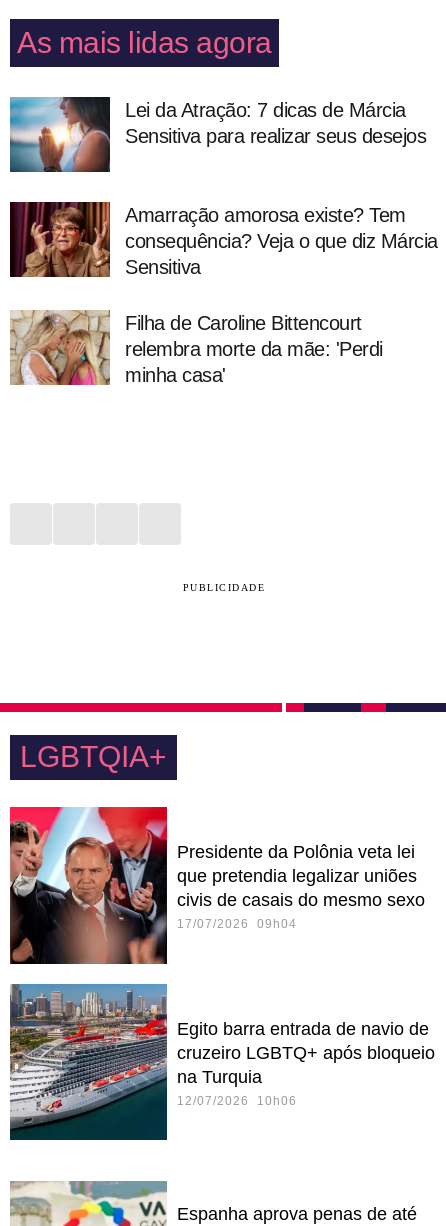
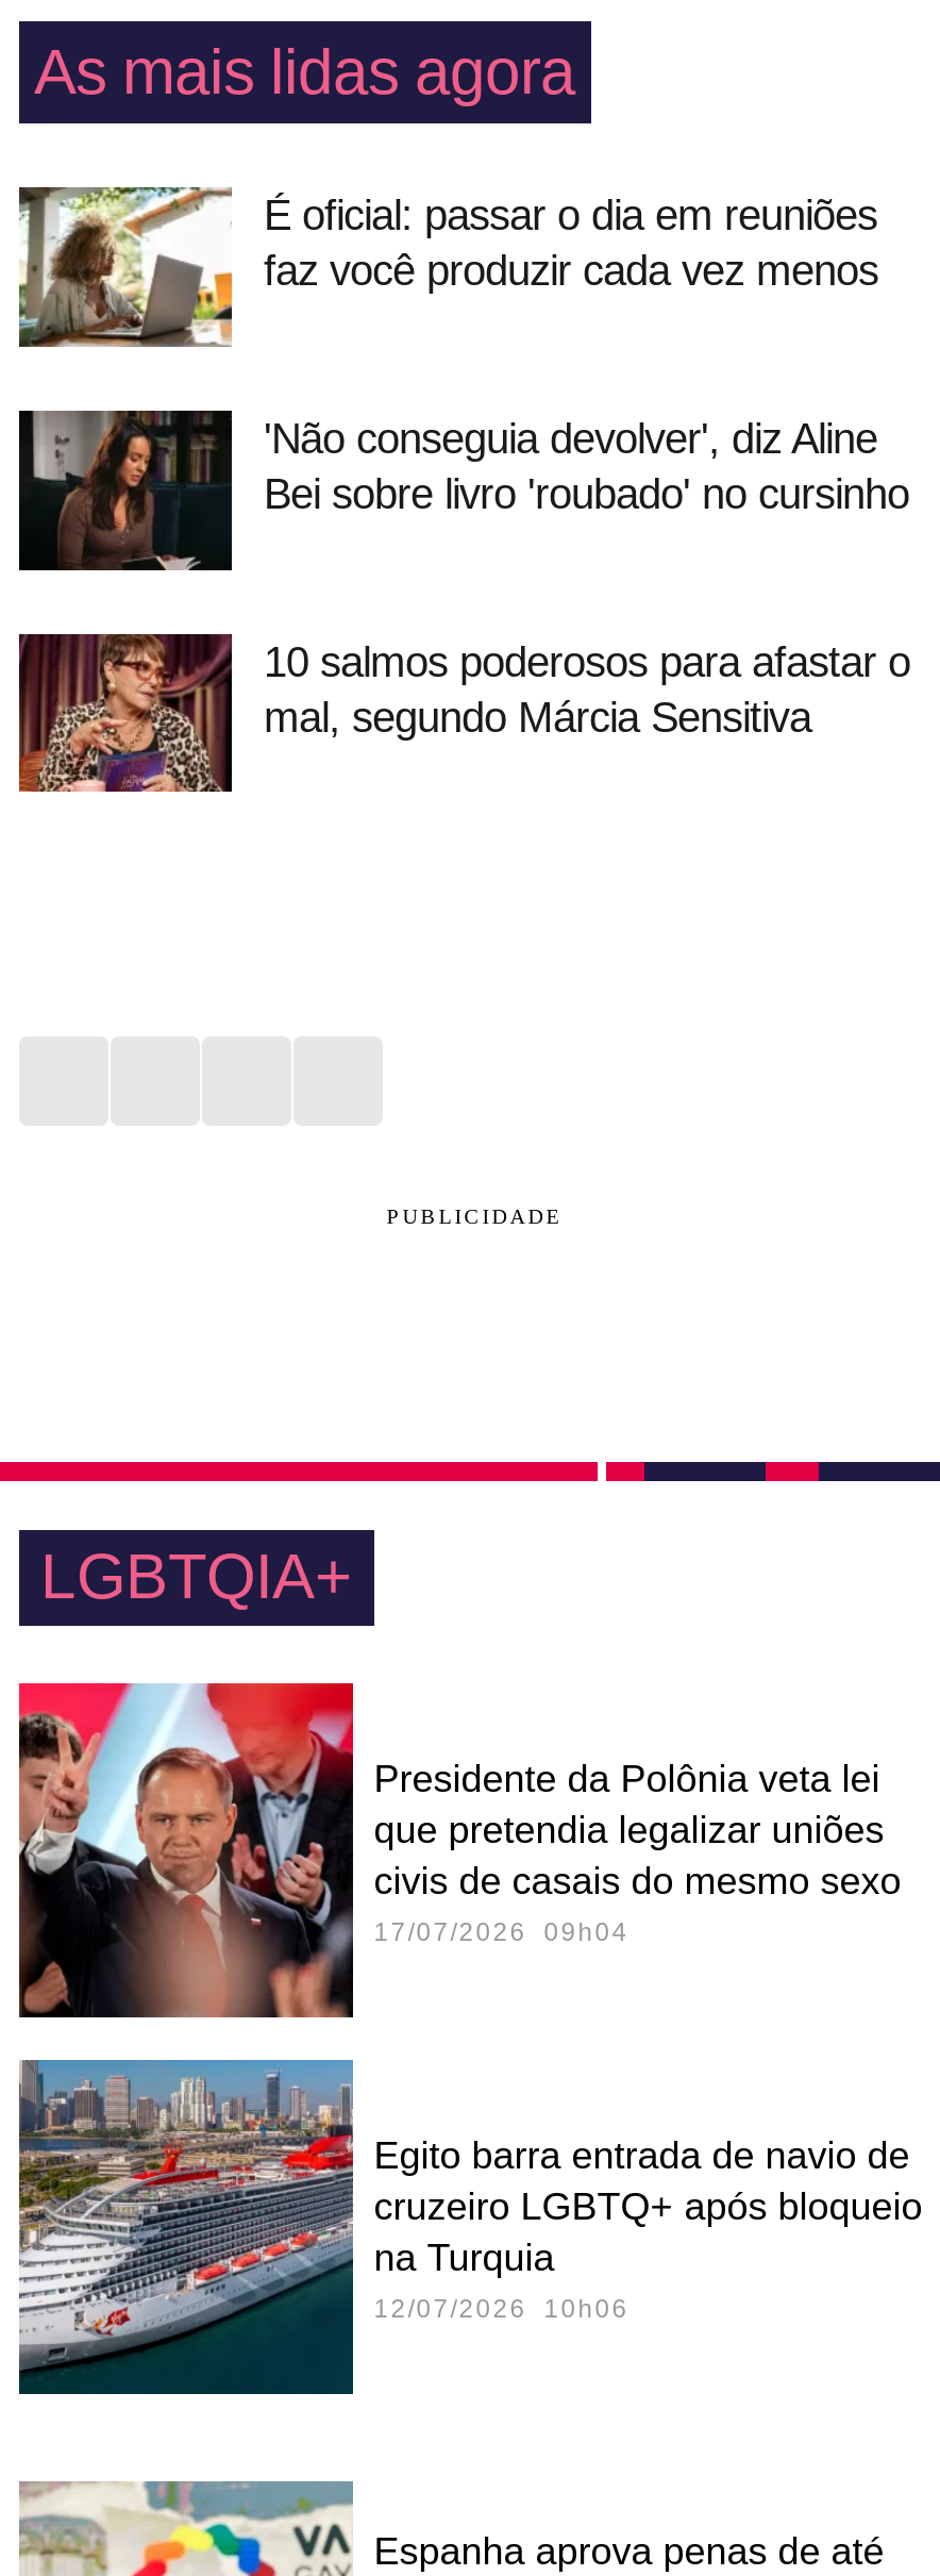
[9,96,426,172] [image] | Lei da Atração: 7 dicas de Márcia | Sensitiva para realizar seus desejos -> [17,185,878,347] [image] | É oficial: passar o dia em reuniões | faz você produzir cada vez menos
[15,201,437,278] [image] | Amarração amorosa existe? Tem | consequência? Veja o que diz Márcia | Sensitiva -> [32,409,909,572] [image] | 'Não conseguia devolver', diz Aline | Bei sobre livro 'roubado' no cursinho
[10,309,382,386] [image] | Filha de Caroline Bittencourt | relembra morte da mãe: 'Perdi | minha casa' -> [17,632,910,794] [image] | 10 salmos poderosos para afastar o | mal, segundo Márcia Sensitiva

